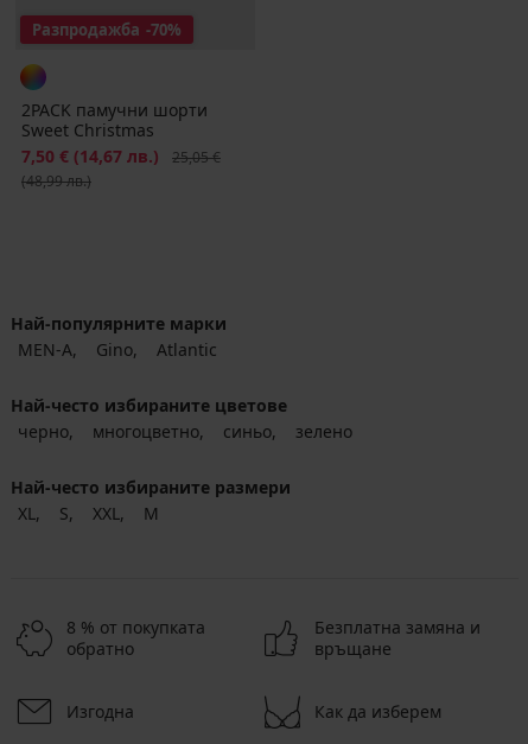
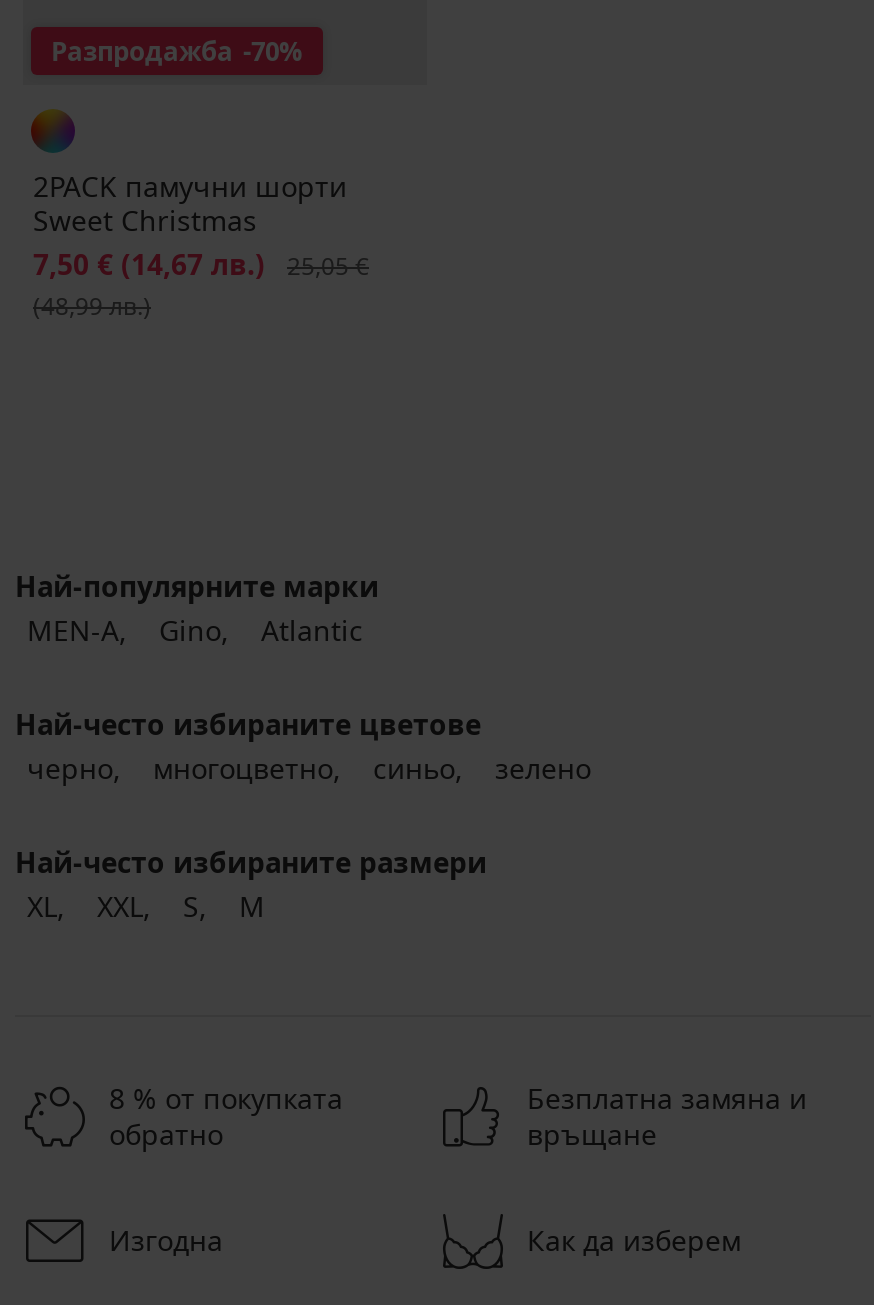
moved [93,502,120,525] -> [97,887,143,925]: XXL

